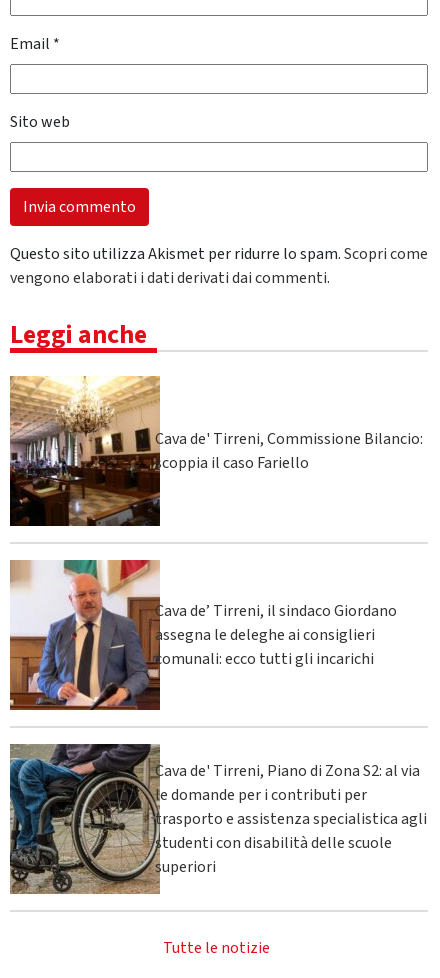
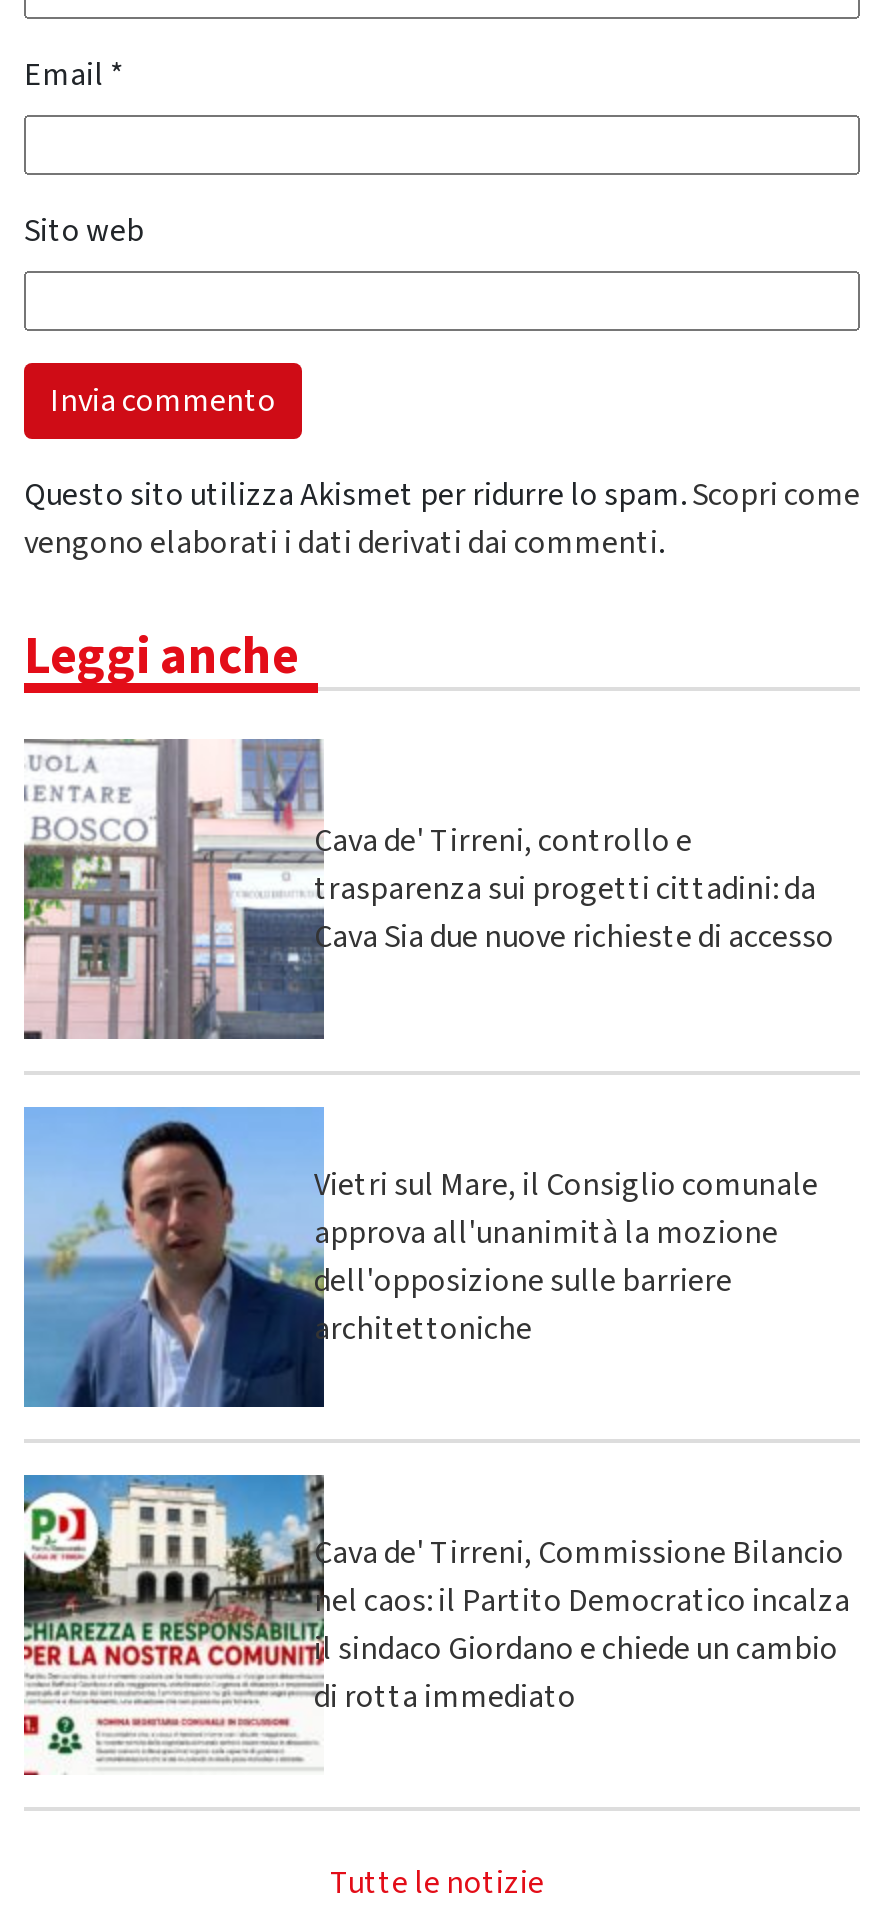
[9,375,423,527] [image] | Cava de' Tirreni, Commissione Bilancio: | scoppia il caso Fariello -> [22,737,834,1041] [image] | Cava de' Tirreni, controllo e | trasparenza sui progetti cittadini: da | Cava Sia due nuove richieste di accesso
[9,559,397,711] [image] | Cava de’ Tirreni, il sindaco Giordano | assegna le deleghe ai consiglieri | comunali: ecco tutti gli incarichi -> [22,1105,818,1409] [image] | Vietri sul Mare, il Consiglio comunale | approva all'unanimità la mozione | dell'opposizione sulle barriere | architettoniche
[9,743,427,895] [image] | Cava de' Tirreni, Piano di Zona S2: al via | le domande per i contributi per | trasporto e assistenza specialistica agli | studenti con disabilità delle scuole | superiori -> [22,1473,850,1775] [image] | Cava de' Tirreni, Commissione Bilancio | nel caos: il Partito Democratico incalza | il sindaco Giordano e chiede un cambio | di rotta immediato

